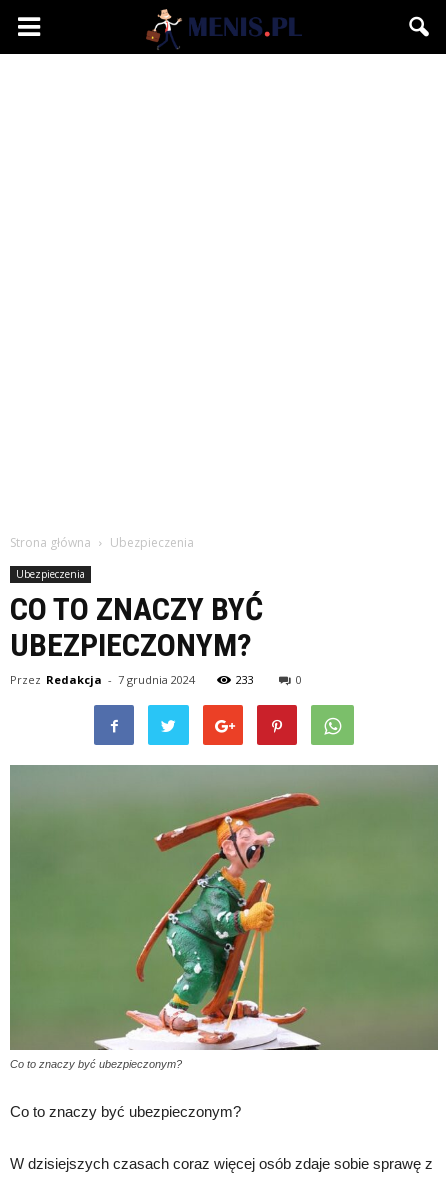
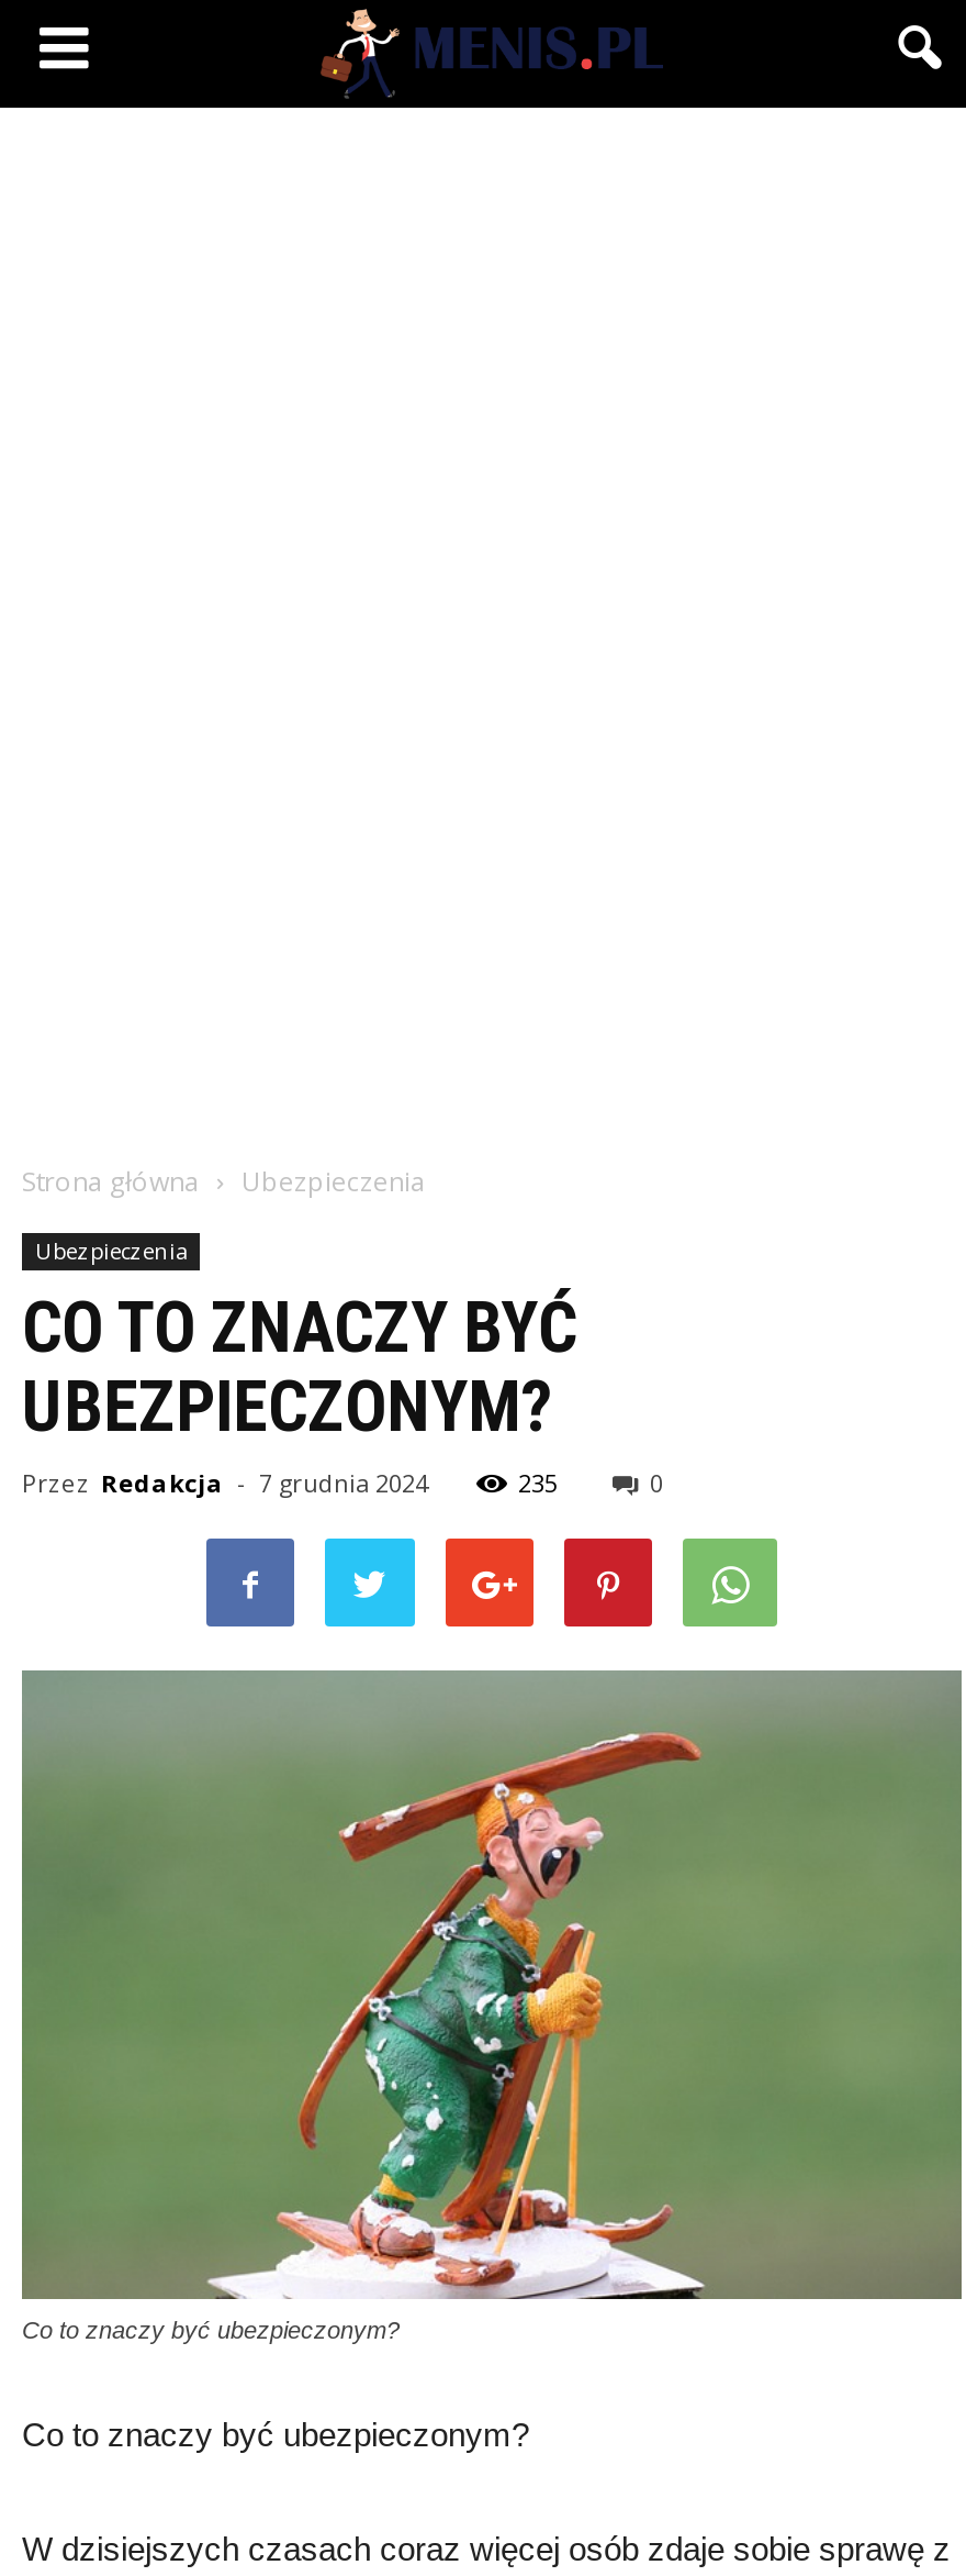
[236,672,254,687] 233 -> [518,1466,558,1499] 235

